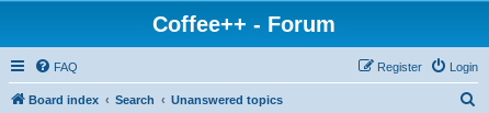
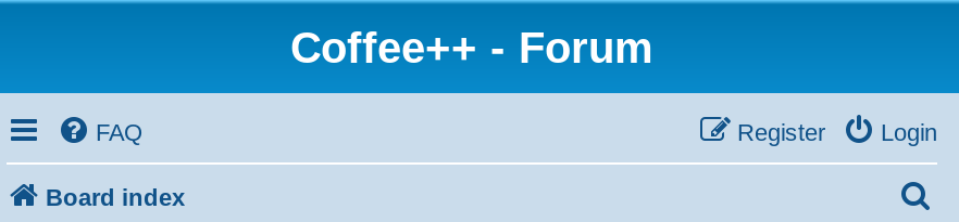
[115,93,283,106] Search | Unanswered topics -> none

